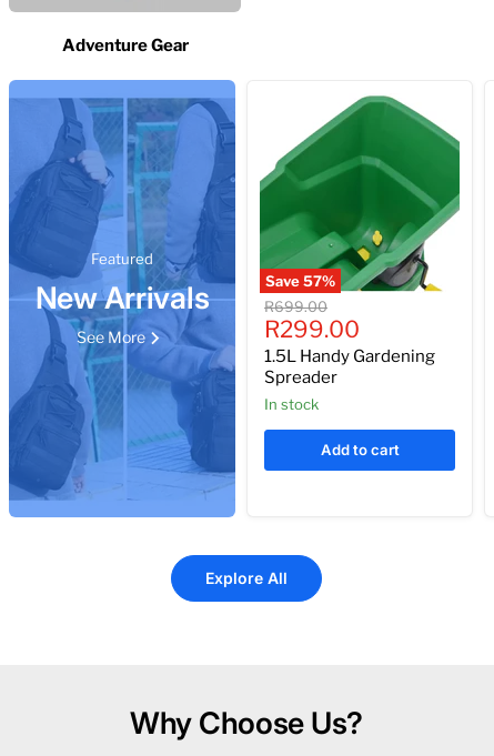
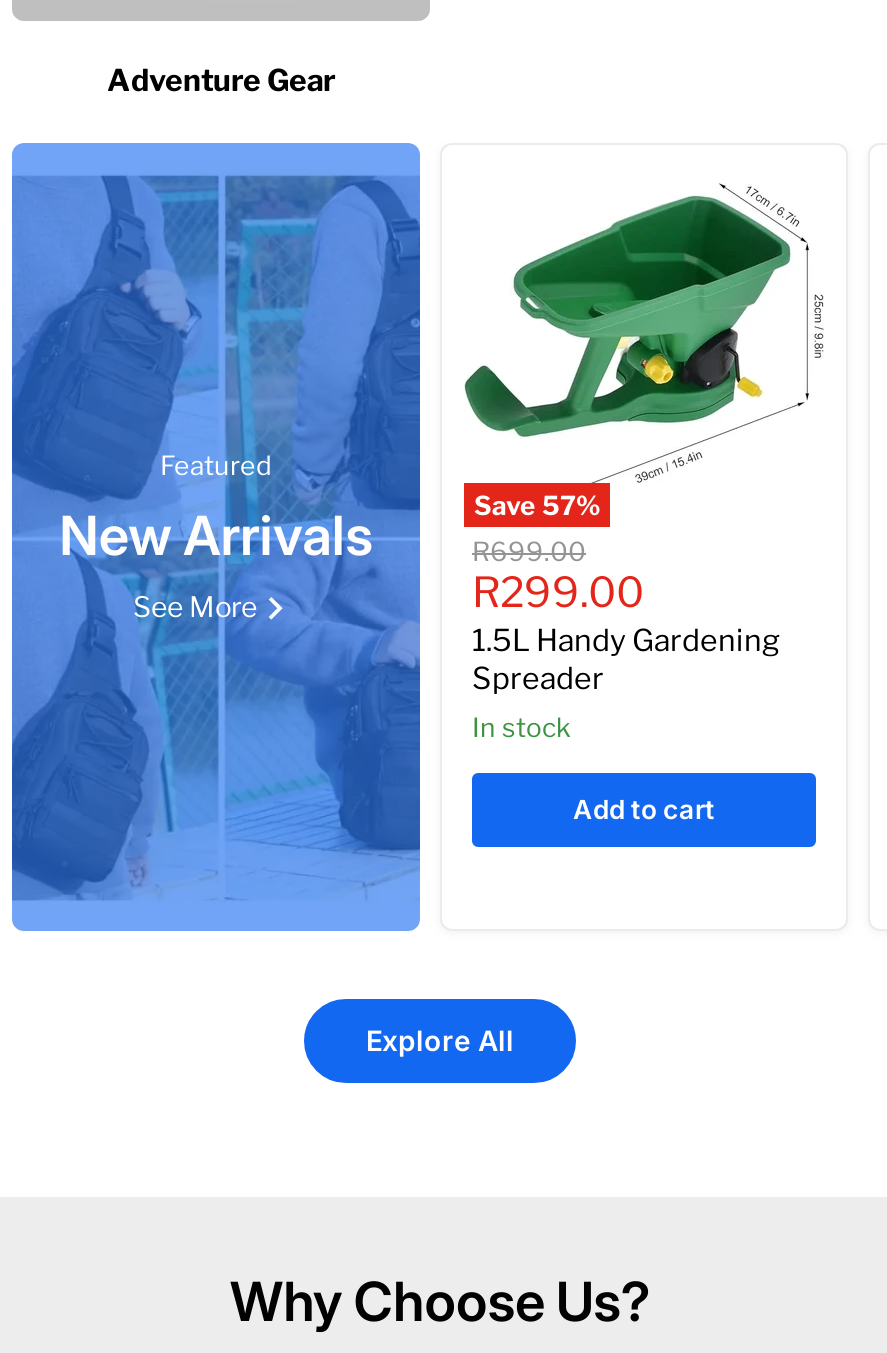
[259,94,461,292] [image] -> [464,171,824,523] [image]

